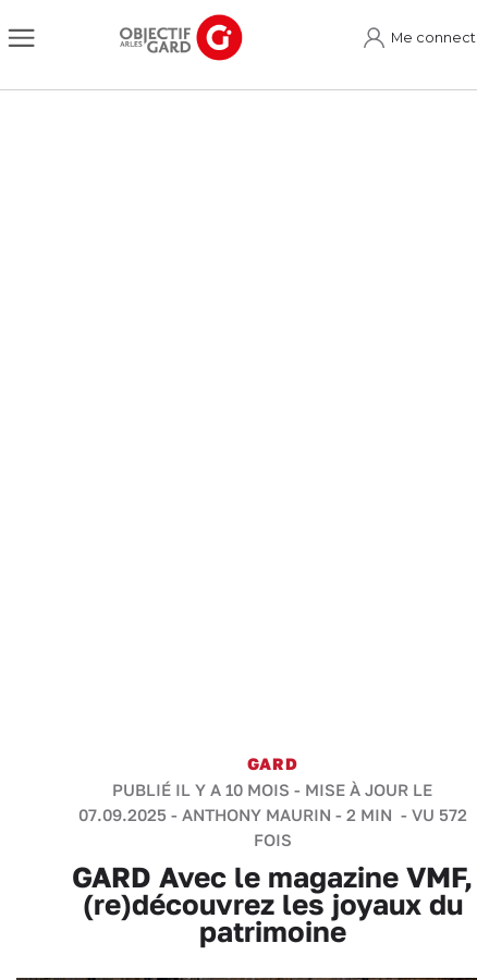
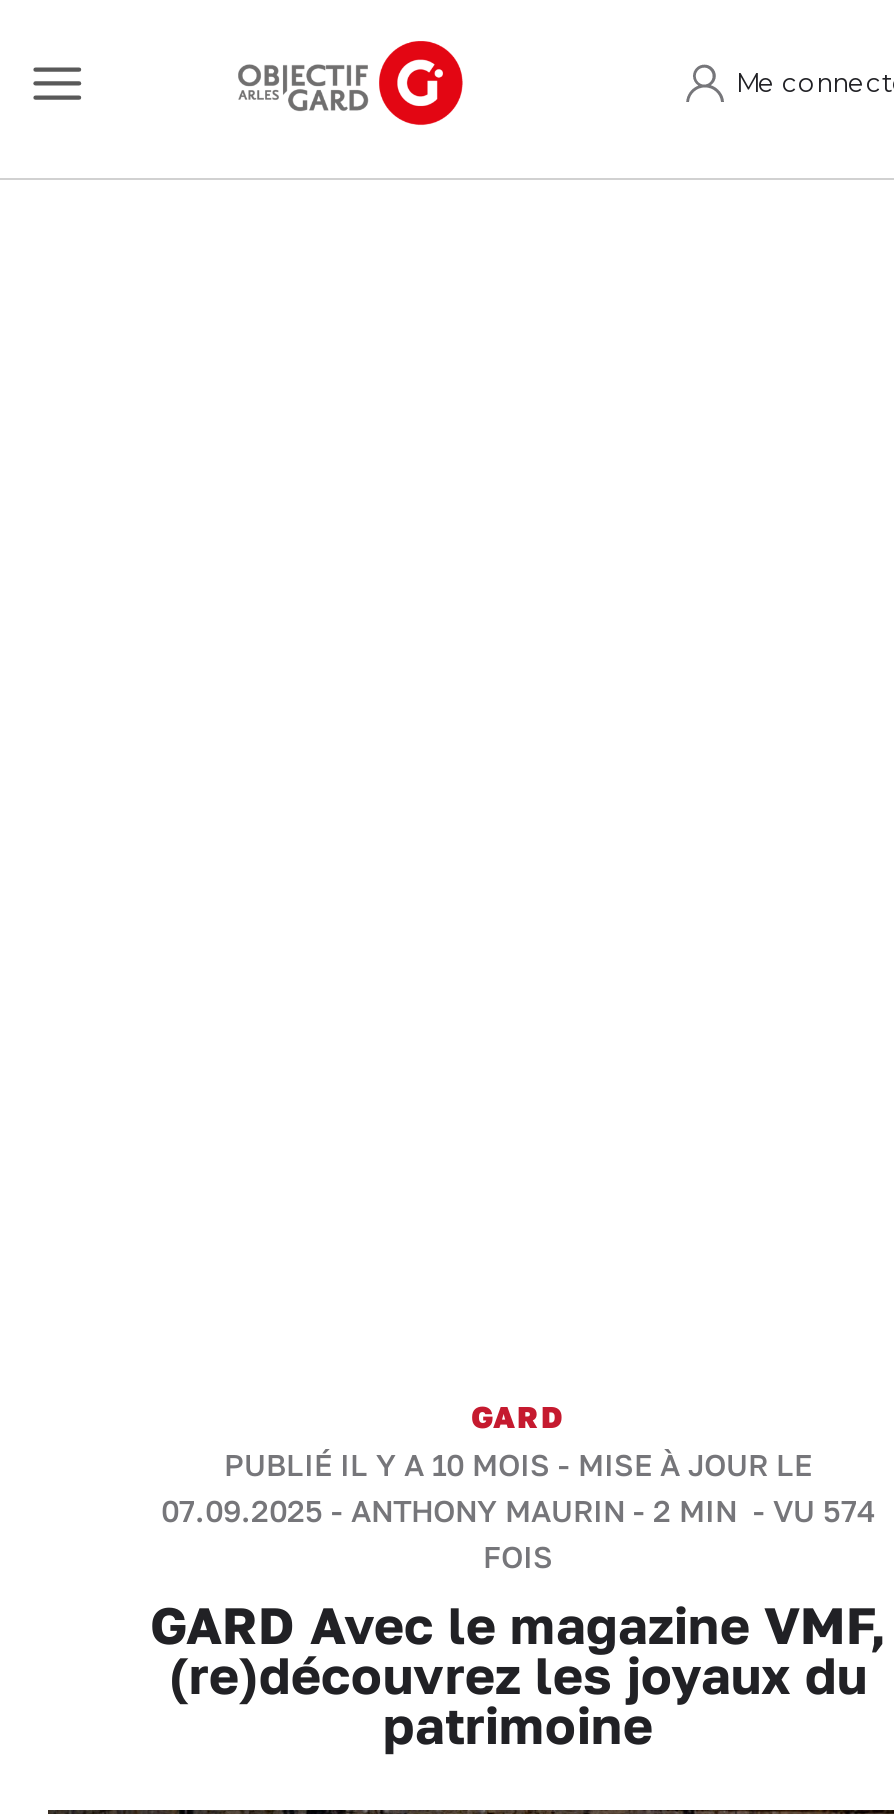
[78,805,467,824] 07.09.2025 - ANTHONY MAURIN - 2 MIN - VU 572 -> [161,1492,875,1528] 07.09.2025 - ANTHONY MAURIN - 2 MIN - VU 574

